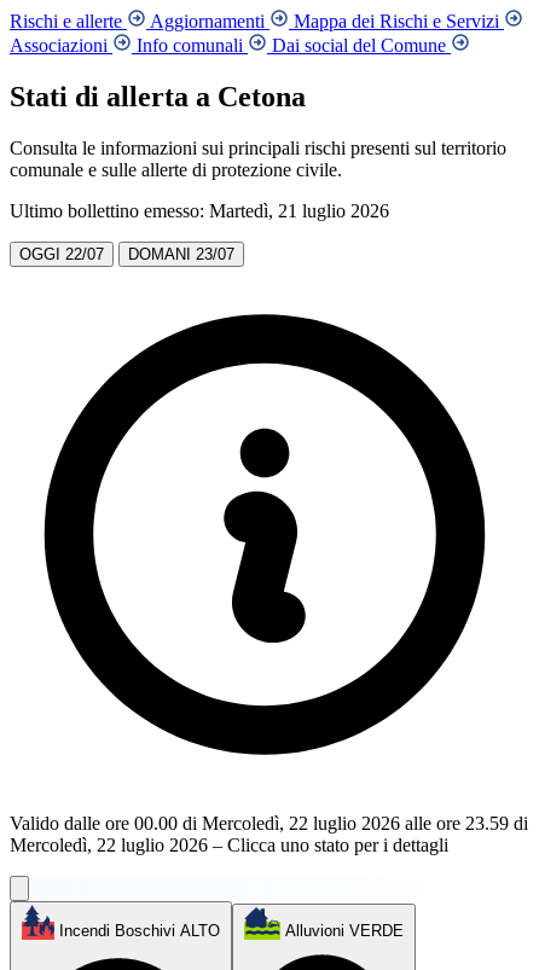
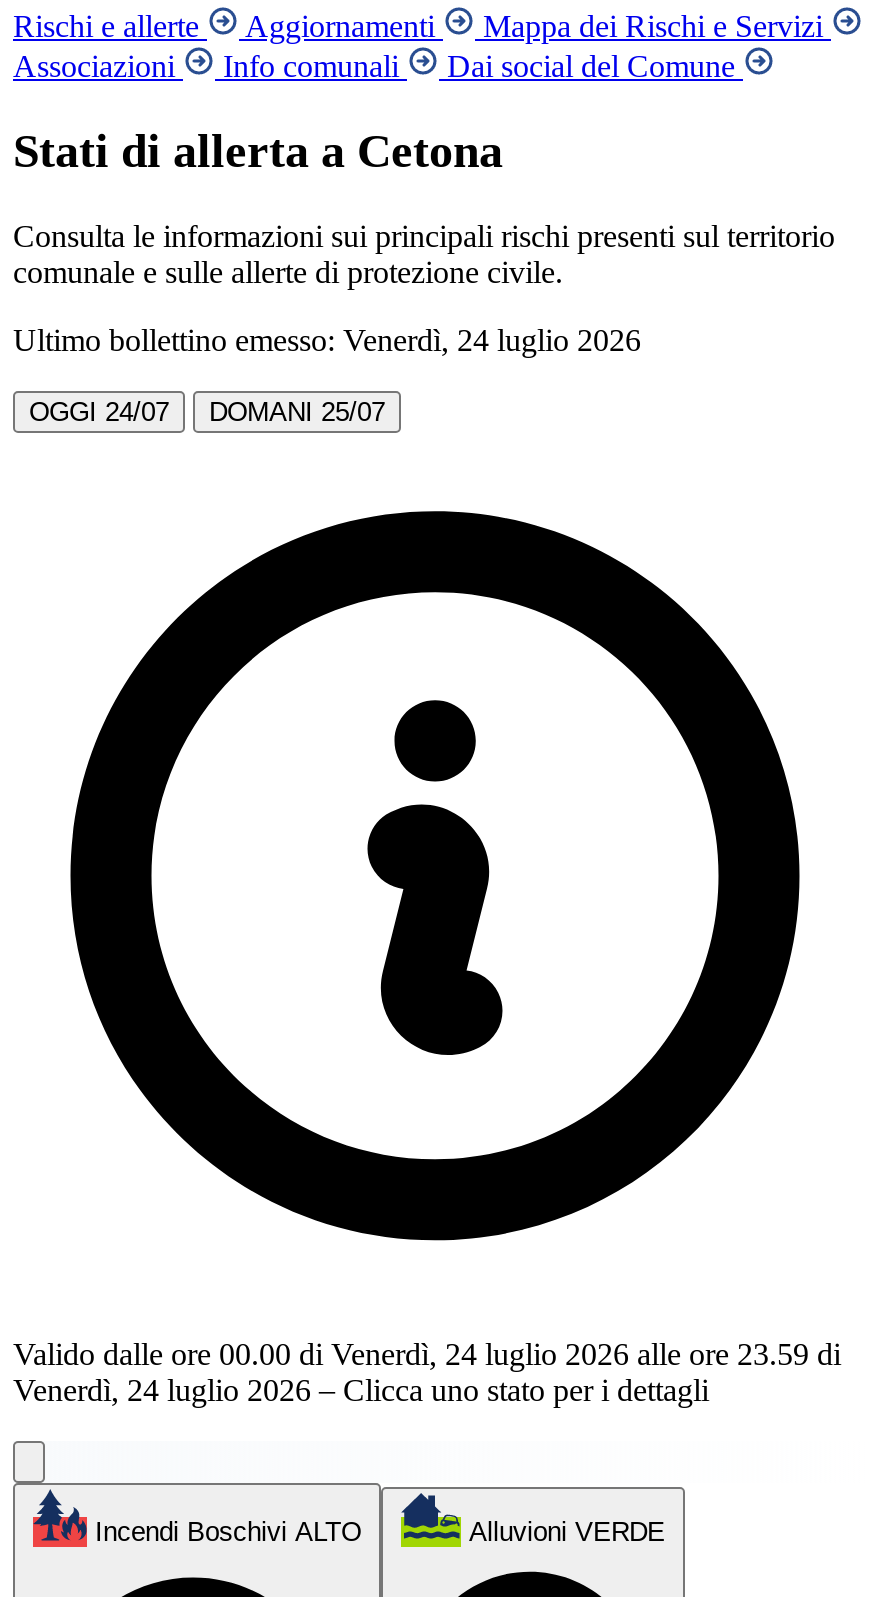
[10,200,389,221] Ultimo bollettino emesso: Martedì, 21 luglio 2026 -> [13,323,641,357] Ultimo bollettino emesso: Venerdì, 24 luglio 2026
[19,245,104,263] OGGI 22/07 -> [29,397,169,427] OGGI 24/07
[128,245,234,263] DOMANI 23/07 -> [209,397,385,427] DOMANI 25/07
[10,813,528,833] Valido dalle ore 00.00 di Mercoledì, 22 luglio 2026 alle ore 23.59 di -> [13,1337,841,1371] Valido dalle ore 00.00 di Venerdì, 24 luglio 2026 alle ore 23.59 di
[10,834,448,855] Mercoledì, 22 luglio 2026 – Clicca uno stato per i dettagli -> [13,1373,709,1407] Venerdì, 24 luglio 2026 – Clicca uno stato per i dettagli

